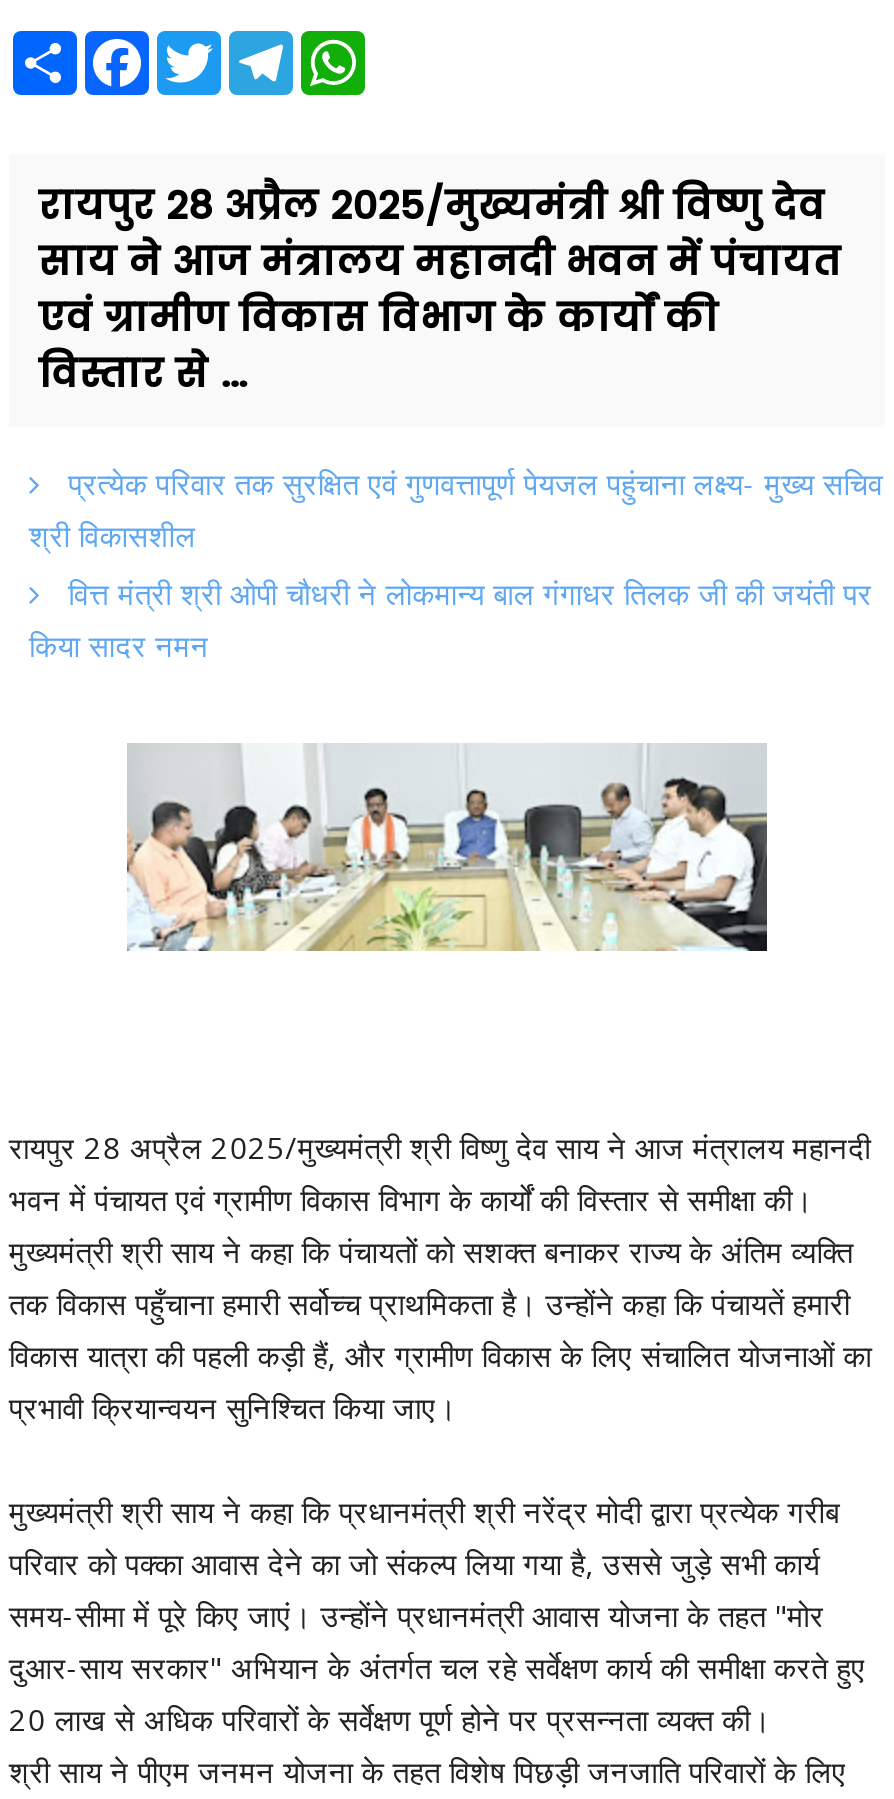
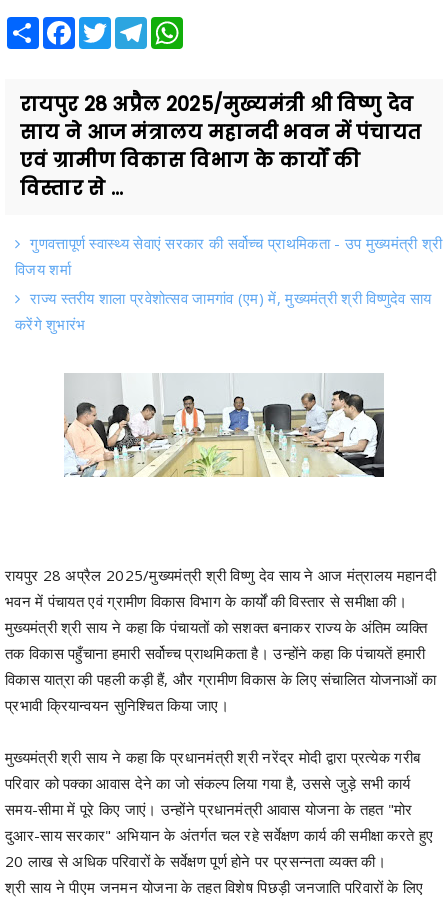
[29,462,883,664] प्रत्येक परिवार तक सुरक्षित एवं गुणवत्तापूर्ण पेयजल पहुंचाना लक्ष्य- मुख्य सचिव | श्री विकासशील | वित्त मंत्री श्री ओपी चौधरी ने लोकमान्य बाल गंगाधर तिलक जी की जयंती पर | किया सादर नमन -> [15,233,442,334] गुणवत्तापूर्ण स्वास्थ्य सेवाएं सरकार की सर्वोच्च प्राथमिकता - उप मुख्यमंत्री श्री | विजय शर्मा | राज्य स्तरीय शाला प्रवेशोत्सव जामगांव (एम) में, मुख्यमंत्री श्री विष्णुदेव साय | करेंगे शुभारंभ

